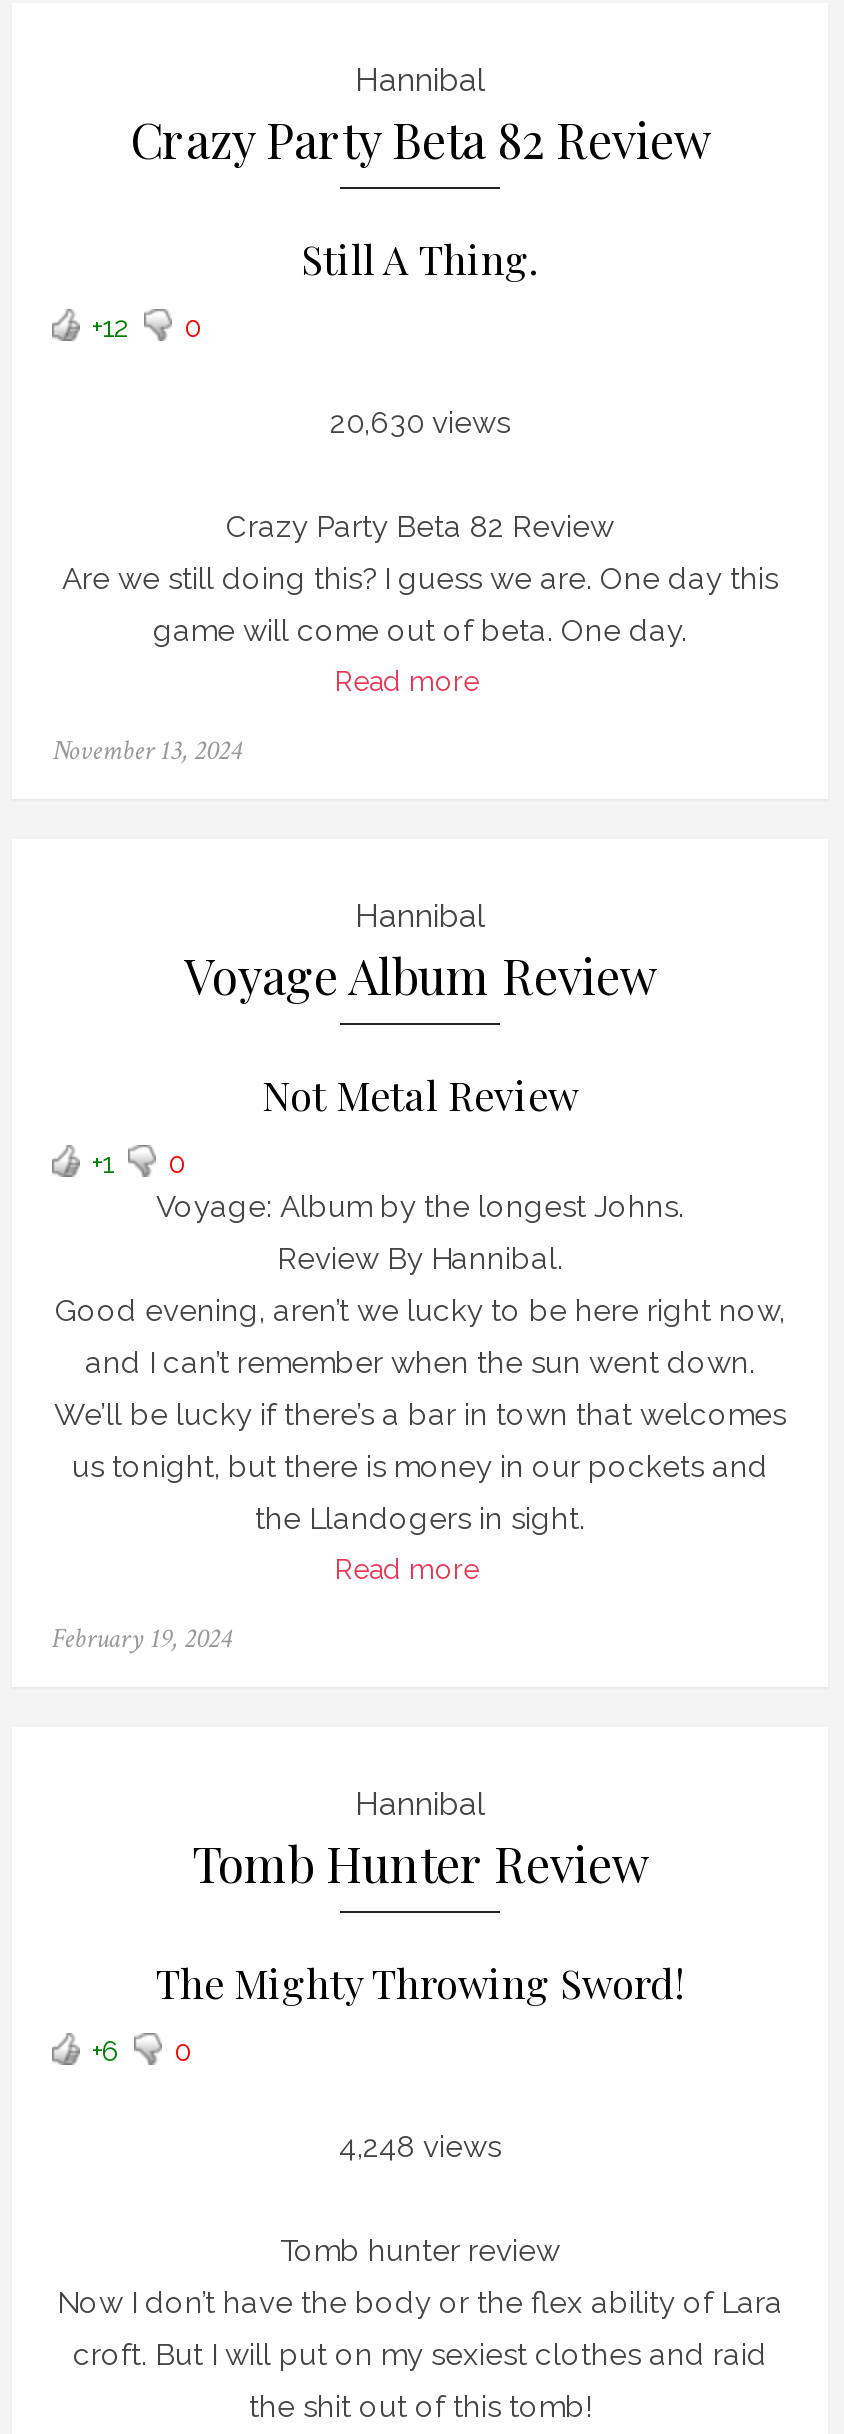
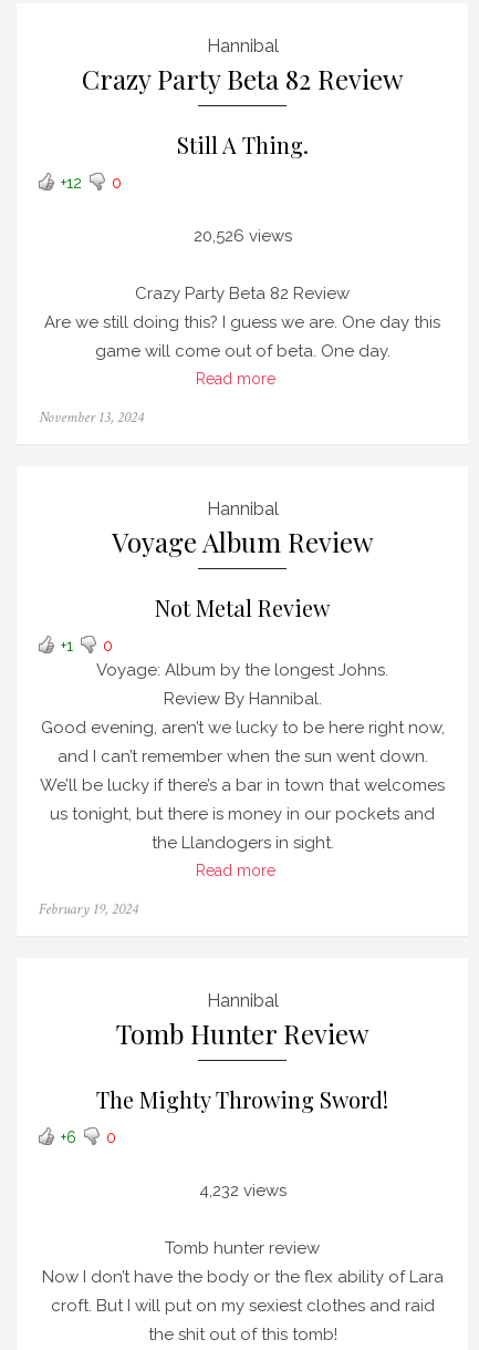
[330,405,510,441] 20,630 views -> [193,226,291,246] 20,526 views
[339,2129,501,2165] 4,248 views -> [199,1181,286,1200] 4,232 views

